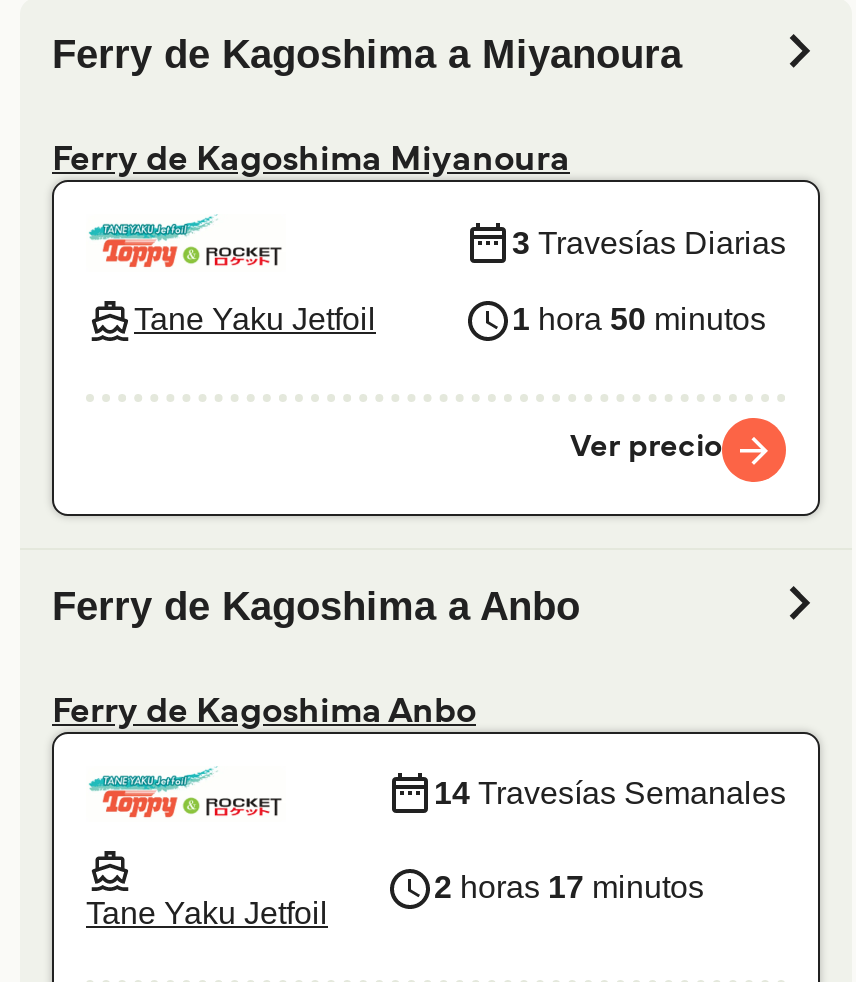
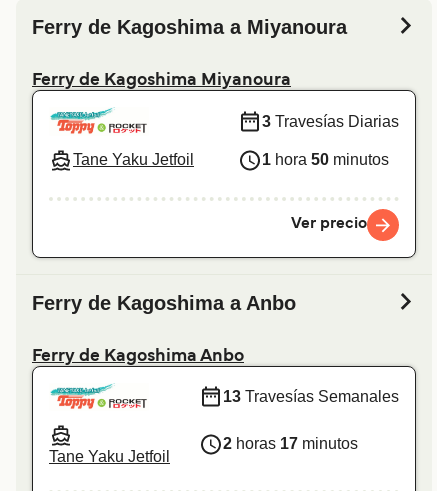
[434,776,786,810] 14 Travesías Semanales -> [223,388,399,405] 13 Travesías Semanales

